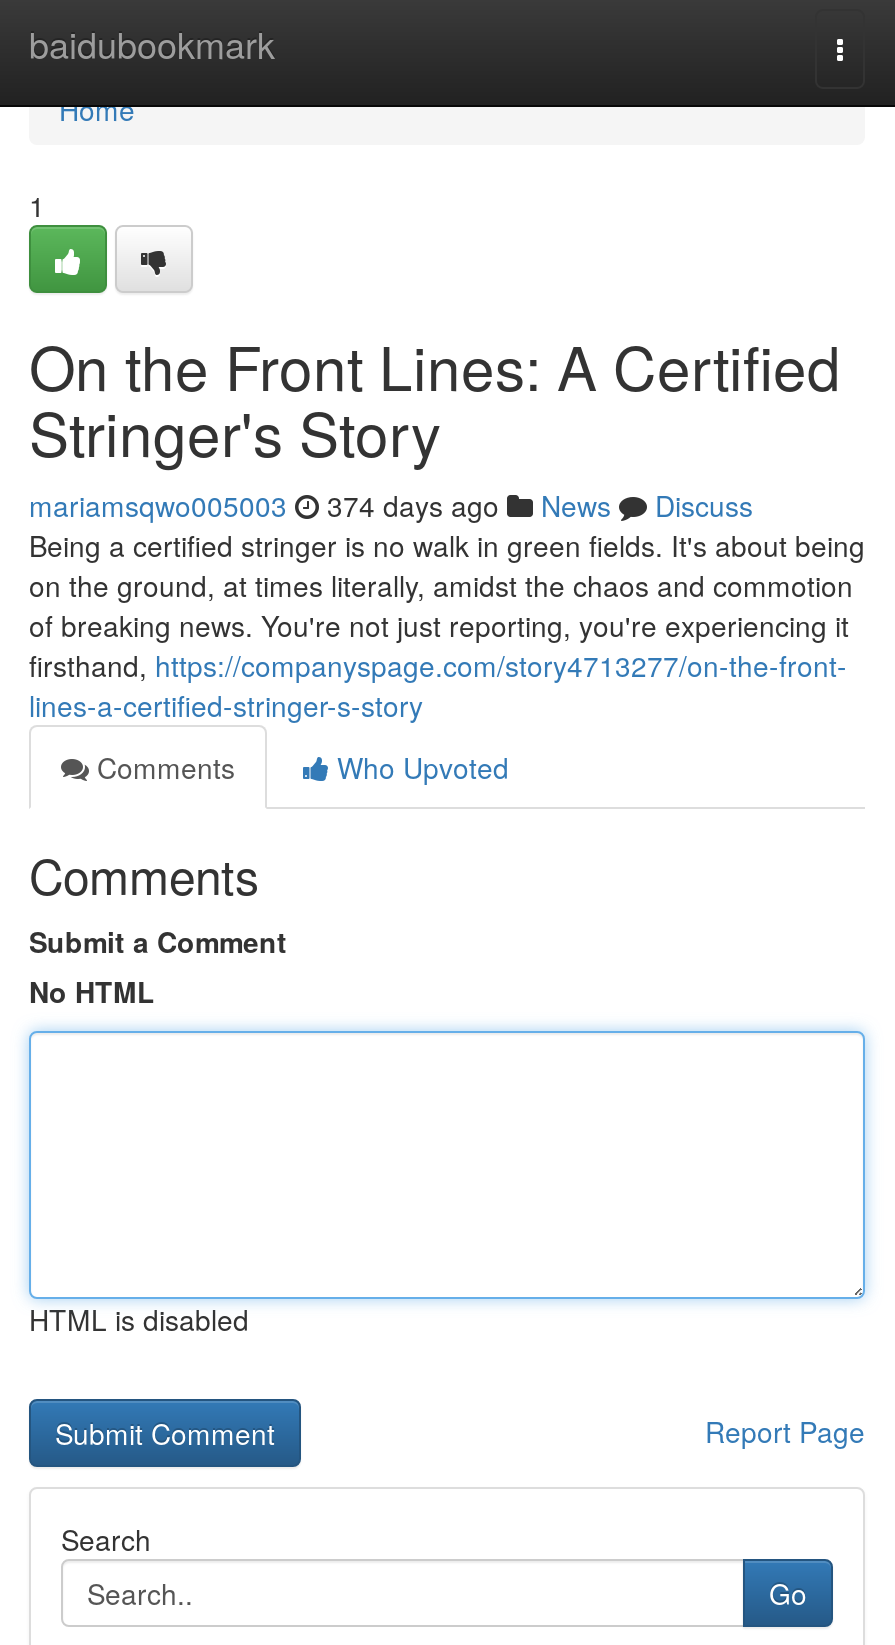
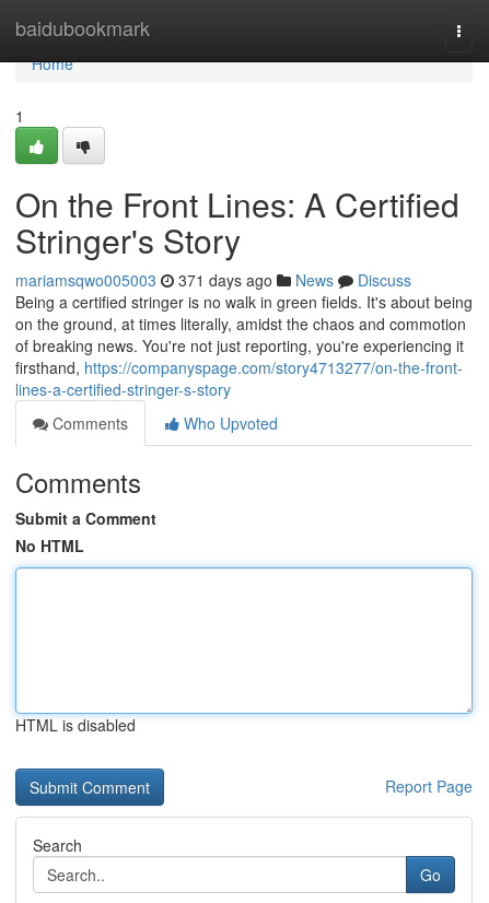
[29,485,753,525] mariamsqwo005003 374 days ago News Discuss -> [15,269,411,291] mariamsqwo005003 371 days ago News Discuss

